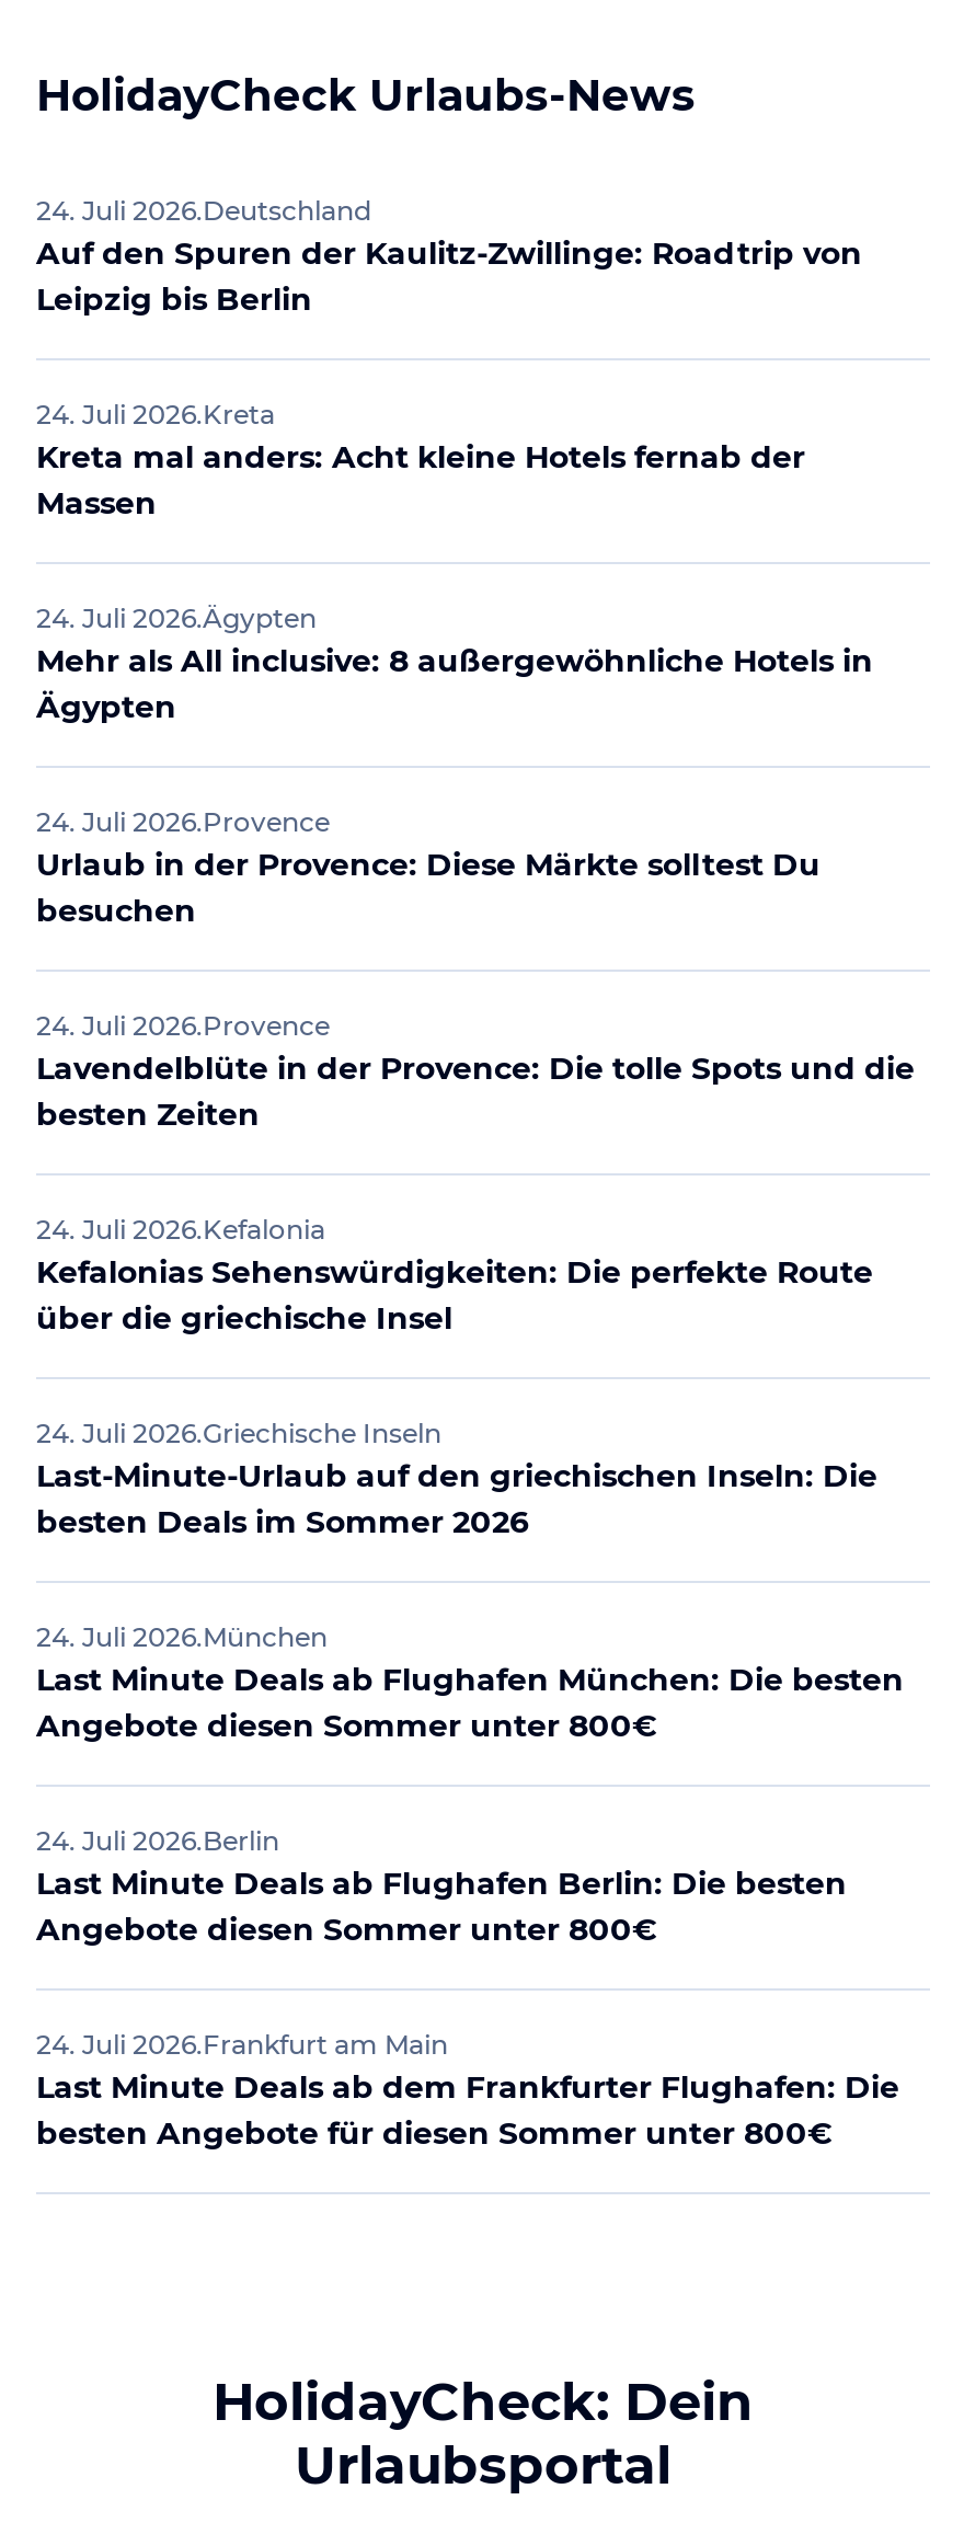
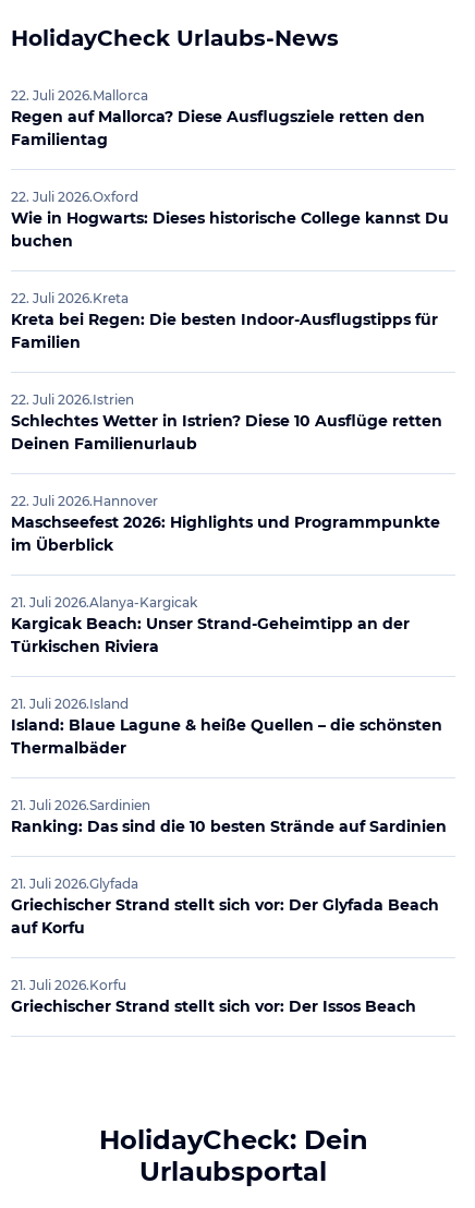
[36,193,862,318] 24. Juli 2026.Deutschland | Auf den Spuren der Kaulitz-Zwillinge: Roadtrip von | Leipzig bis Berlin -> [11,87,425,149] 22. Juli 2026.Mallorca | Regen auf Mallorca? Diese Ausflugsziele retten den | Familientag
[36,397,805,522] 24. Juli 2026.Kreta | Kreta mal anders: Acht kleine Hotels fernab der | Massen -> [11,188,449,250] 22. Juli 2026.Oxford | Wie in Hogwarts: Dieses historische College kannst Du | buchen
[36,601,873,725] 24. Juli 2026.Ägypten | Mehr als All inclusive: 8 außergewöhnliche Hotels in | Ägypten -> [11,290,438,352] 22. Juli 2026.Kreta | Kreta bei Regen: Die besten Indoor-Ausflugstipps für | Familien
[36,804,820,929] 24. Juli 2026.Provence | Urlaub in der Provence: Diese Märkte solltest Du | besuchen -> [11,391,442,453] 22. Juli 2026.Istrien | Schlechtes Wetter in Istrien? Diese 10 Ausflüge retten | Deinen Familienurlaub
[36,1008,915,1133] 24. Juli 2026.Provence | Lavendelblüte in der Provence: Die tolle Spots und die | besten Zeiten -> [11,492,440,555] 22. Juli 2026.Hannover | Maschseefest 2026: Highlights und Programmpunkte | im Überblick
[36,1212,873,1337] 24. Juli 2026.Kefalonia | Kefalonias Sehenswürdigkeiten: Die perfekte Route | über die griechische Insel -> [11,594,410,656] 21. Juli 2026.Alanya-Kargicak | Kargicak Beach: Unser Strand-Geheimtipp an der | Türkischen Riviera
[36,1416,877,1541] 24. Juli 2026.Griechische Inseln | Last-Minute-Urlaub auf den griechischen Inseln: Die | besten Deals im Sommer 2026 -> [11,695,442,757] 21. Juli 2026.Island | Island: Blaue Lagune & heiße Quellen – die schönsten | Thermalbäder
[36,1619,904,1744] 24. Juli 2026.München | Last Minute Deals ab Flughafen München: Die besten | Angebote diesen Sommer unter 800€ -> [11,797,447,836] 21. Juli 2026.Sardinien | Ranking: Das sind die 10 besten Strände auf Sardinien
[36,1823,847,1948] 24. Juli 2026.Berlin | Last Minute Deals ab Flughafen Berlin: Die besten | Angebote diesen Sommer unter 800€ -> [11,875,439,937] 21. Juli 2026.Glyfada | Griechischer Strand stellt sich vor: Der Glyfada Beach | auf Korfu
[36,2027,899,2152] 24. Juli 2026.Frankfurt am Main | Last Minute Deals ab dem Frankfurter Flughafen: Die | besten Angebote für diesen Sommer unter 800€ -> [11,976,416,1016] 21. Juli 2026.Korfu | Griechischer Strand stellt sich vor: Der Issos Beach

